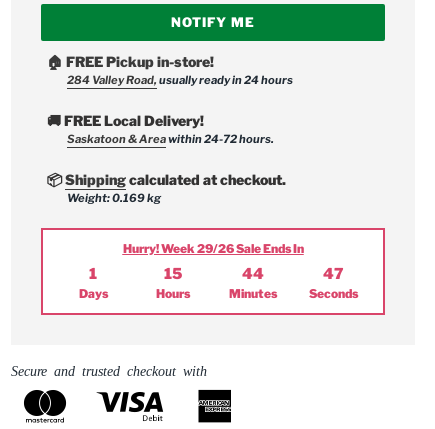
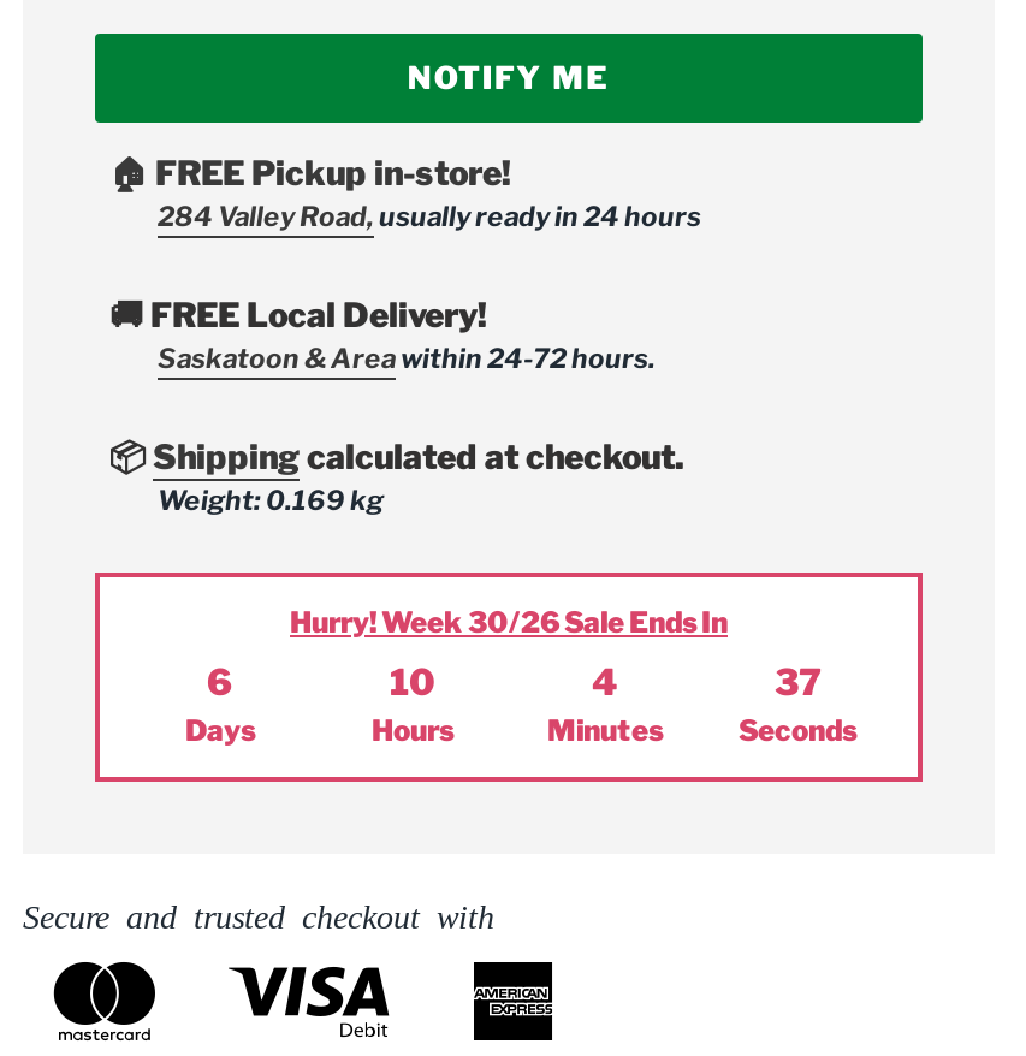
[122,241,303,256] Hurry! Week 29/26 Sale Ends In -> [290,603,728,639] Hurry! Week 30/26 Sale Ends In
[89,265,97,283] 1 -> [207,661,233,704] 6
[164,265,182,283] 15 -> [390,661,435,704] 10
[242,265,264,283] 44 -> [592,661,618,704] 4
[323,265,343,283] 47 -> [775,661,820,704] 37

